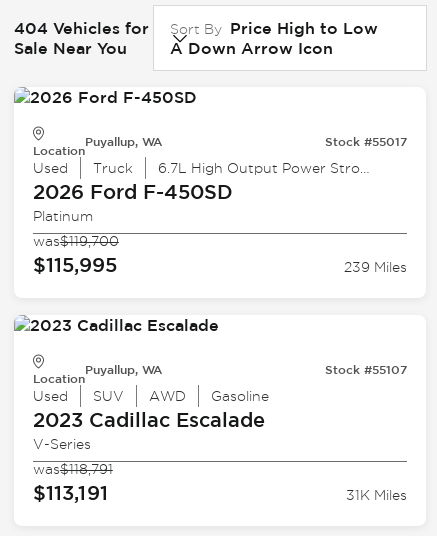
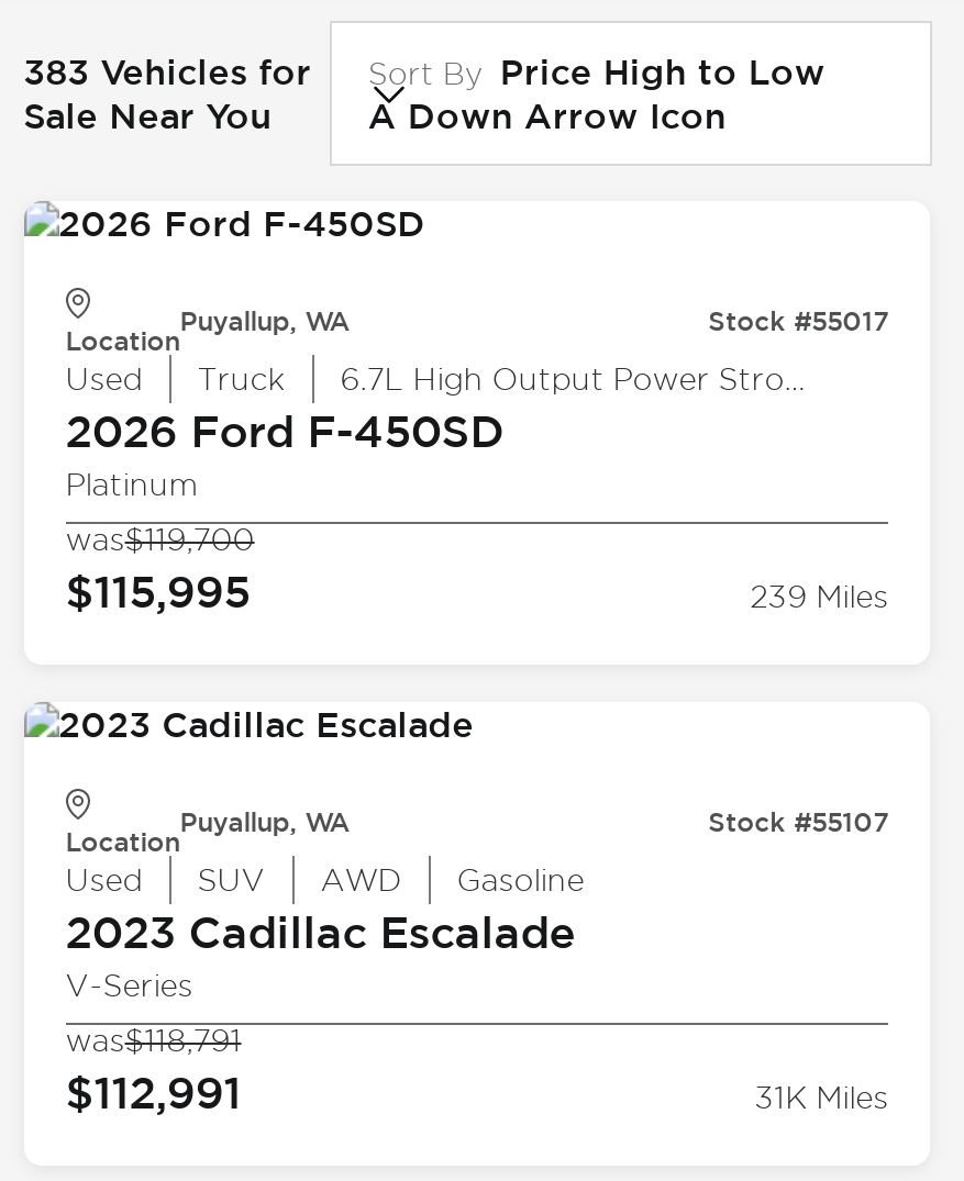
[14,19,378,37] 404 Vehicles for Sort By Price High to Low -> [23,51,825,90] 383 Vehicles for Sort By Price High to Low
[33,481,108,504] $113,191 -> [66,1067,241,1118] $112,991

